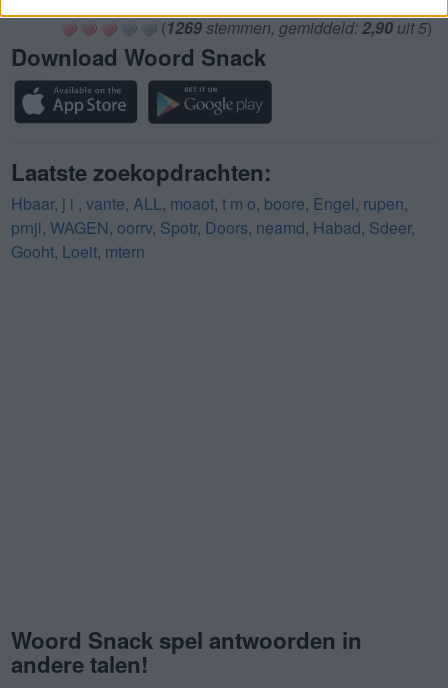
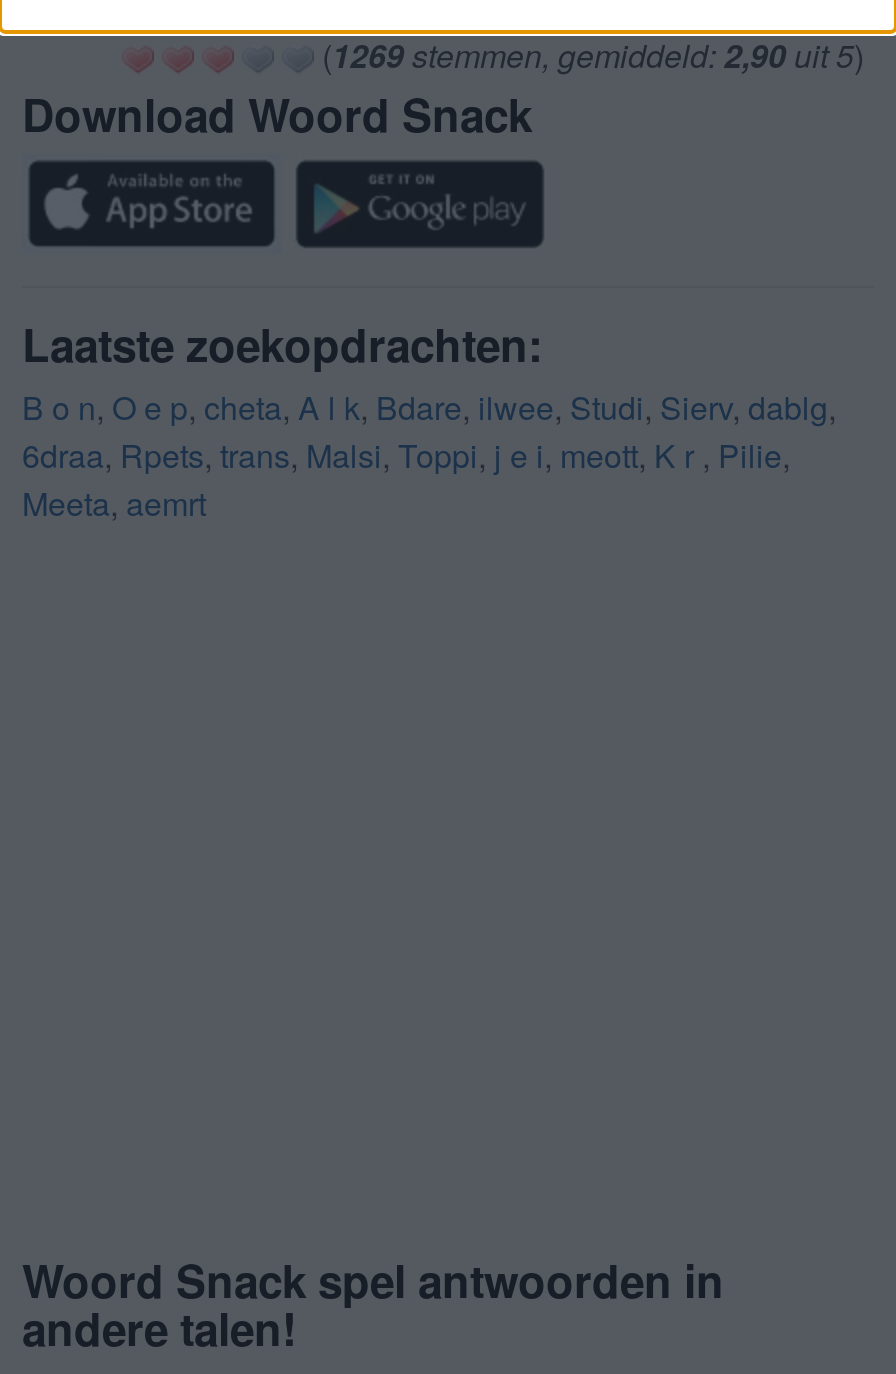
[11,192,415,263] Hbaar, j i, vante, ALL, moaot, t m o, boore, Engel, rupen, | prnji, WAGEN, oorrv, Spotr, Doors, neamd, Habad, Sdeer, | Gooht, Loeit, mtern -> [22,384,836,526] B o n, O e p, cheta, A l k, Bdare, ilwee, Studi, Sierv, dablg, | 6draa, Rpets, trans, Malsi, Toppi, j e i, meott, K r, Pilie, | Meeta, aemrt

